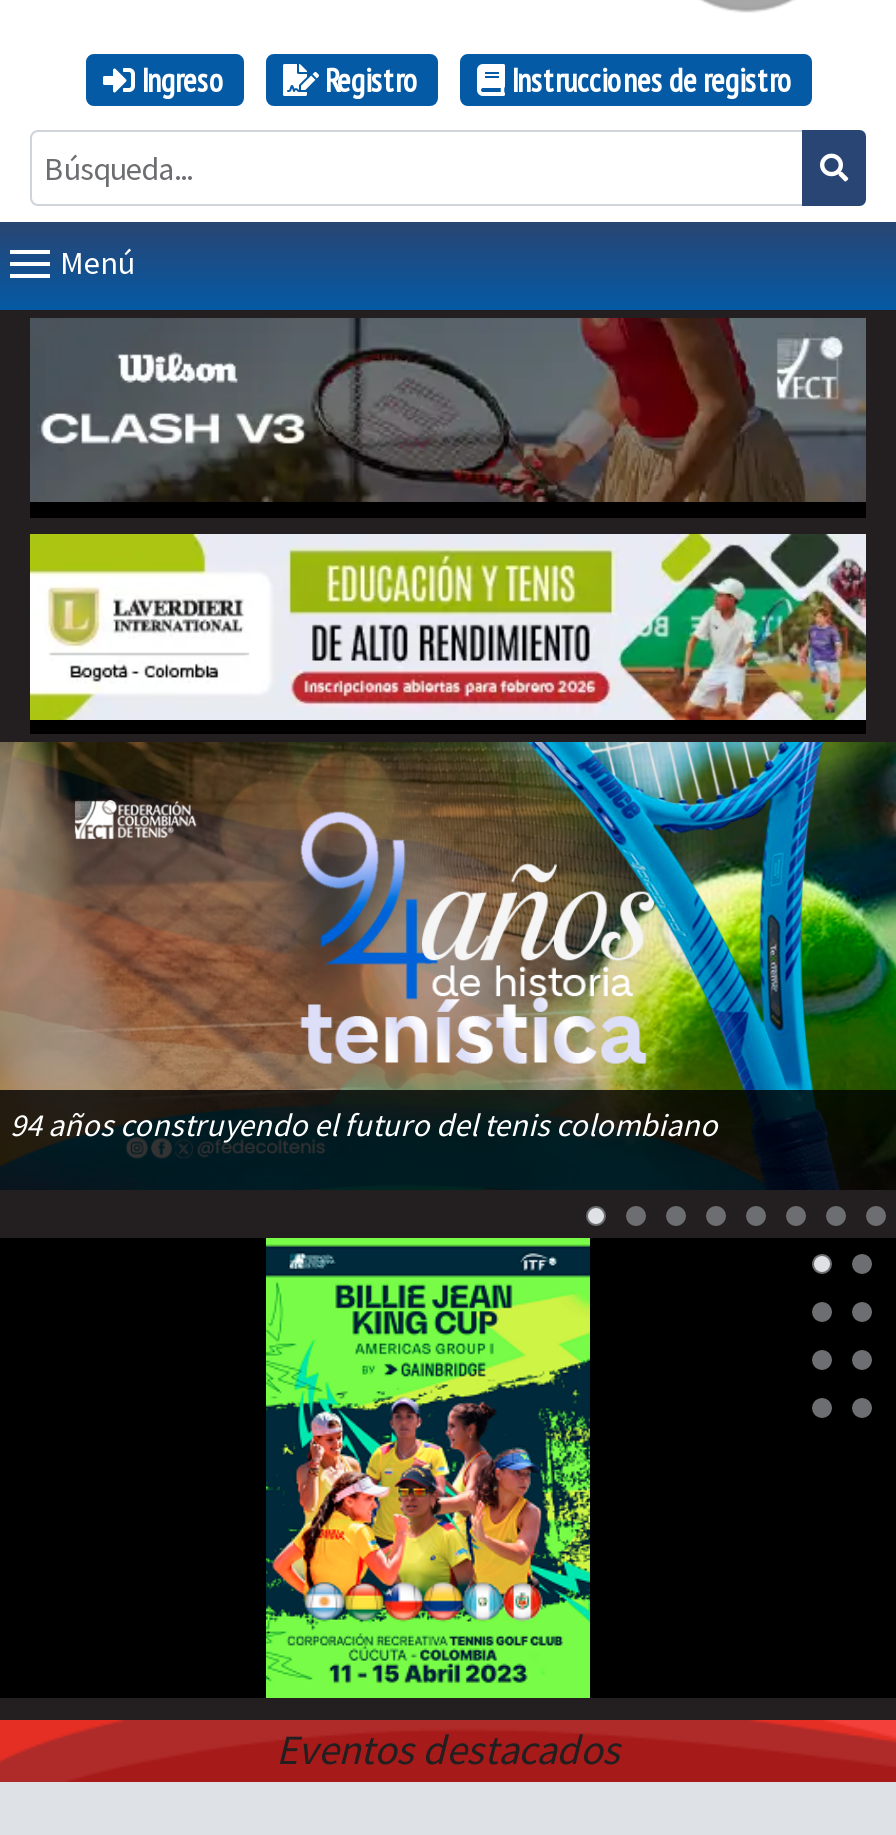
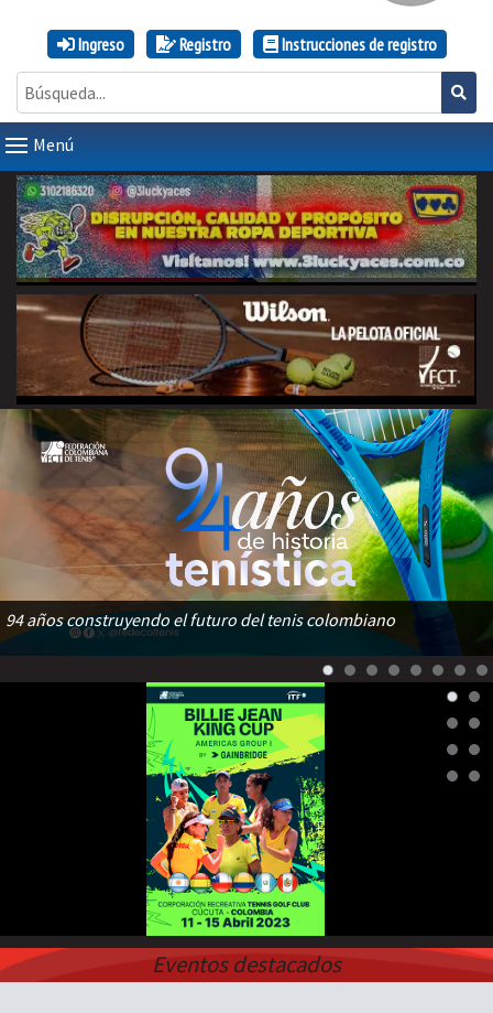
[32,318,866,510] [image] -> [18,174,476,282] [image]
[28,532,868,722] [image] -> [15,294,476,397] [image]

